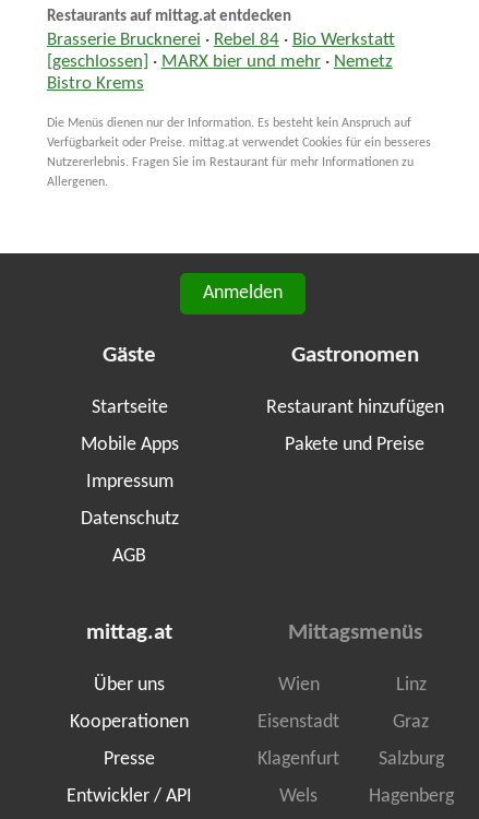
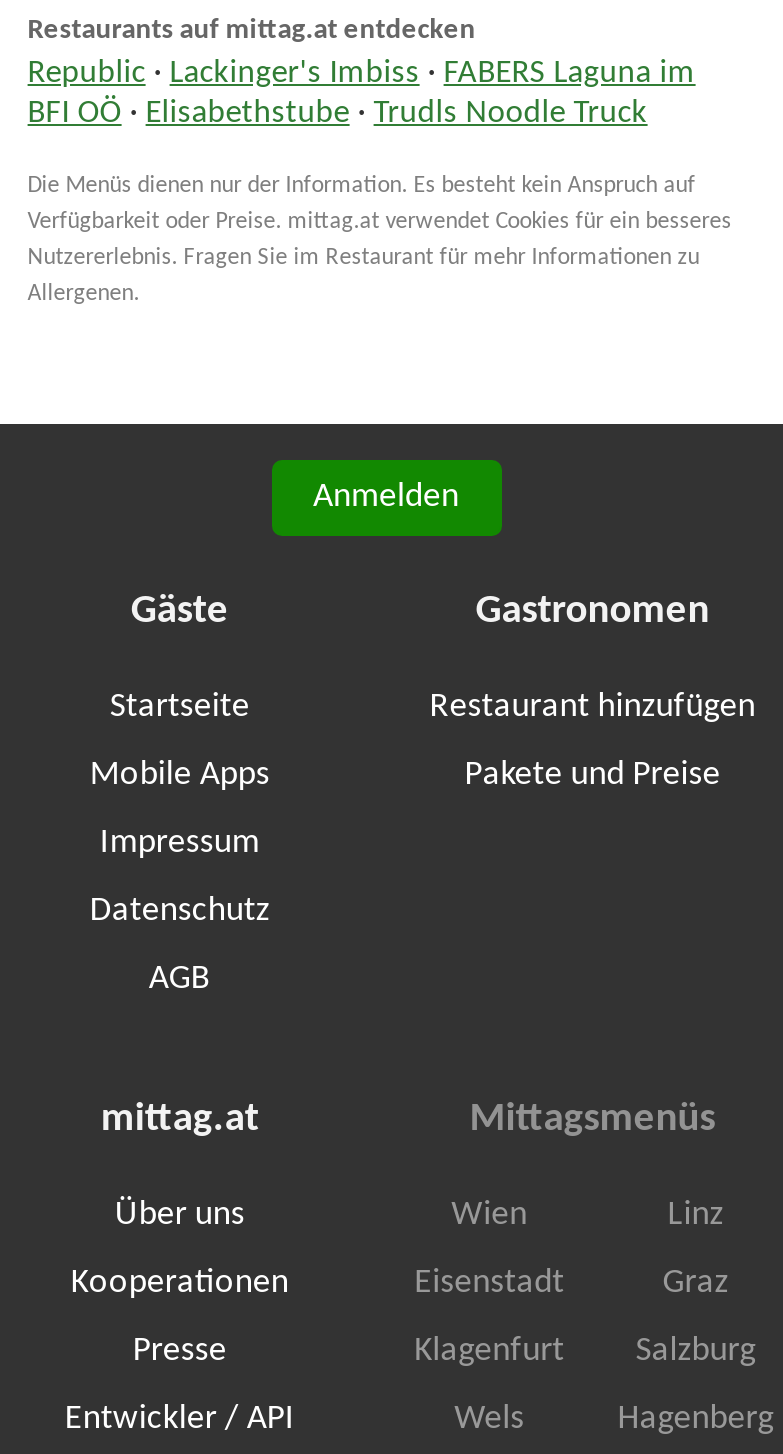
[47,32,395,93] Brasserie Brucknerei · Rebel 84 · Bio Werkstatt | [geschlossen] · MARX bier und mehr · Nemetz | Bistro Krems -> [28,58,696,130] Republic · Lackinger's Imbiss · FABERS Laguna im | BFI OÖ · Elisabethstube · Trudls Noodle Truck

